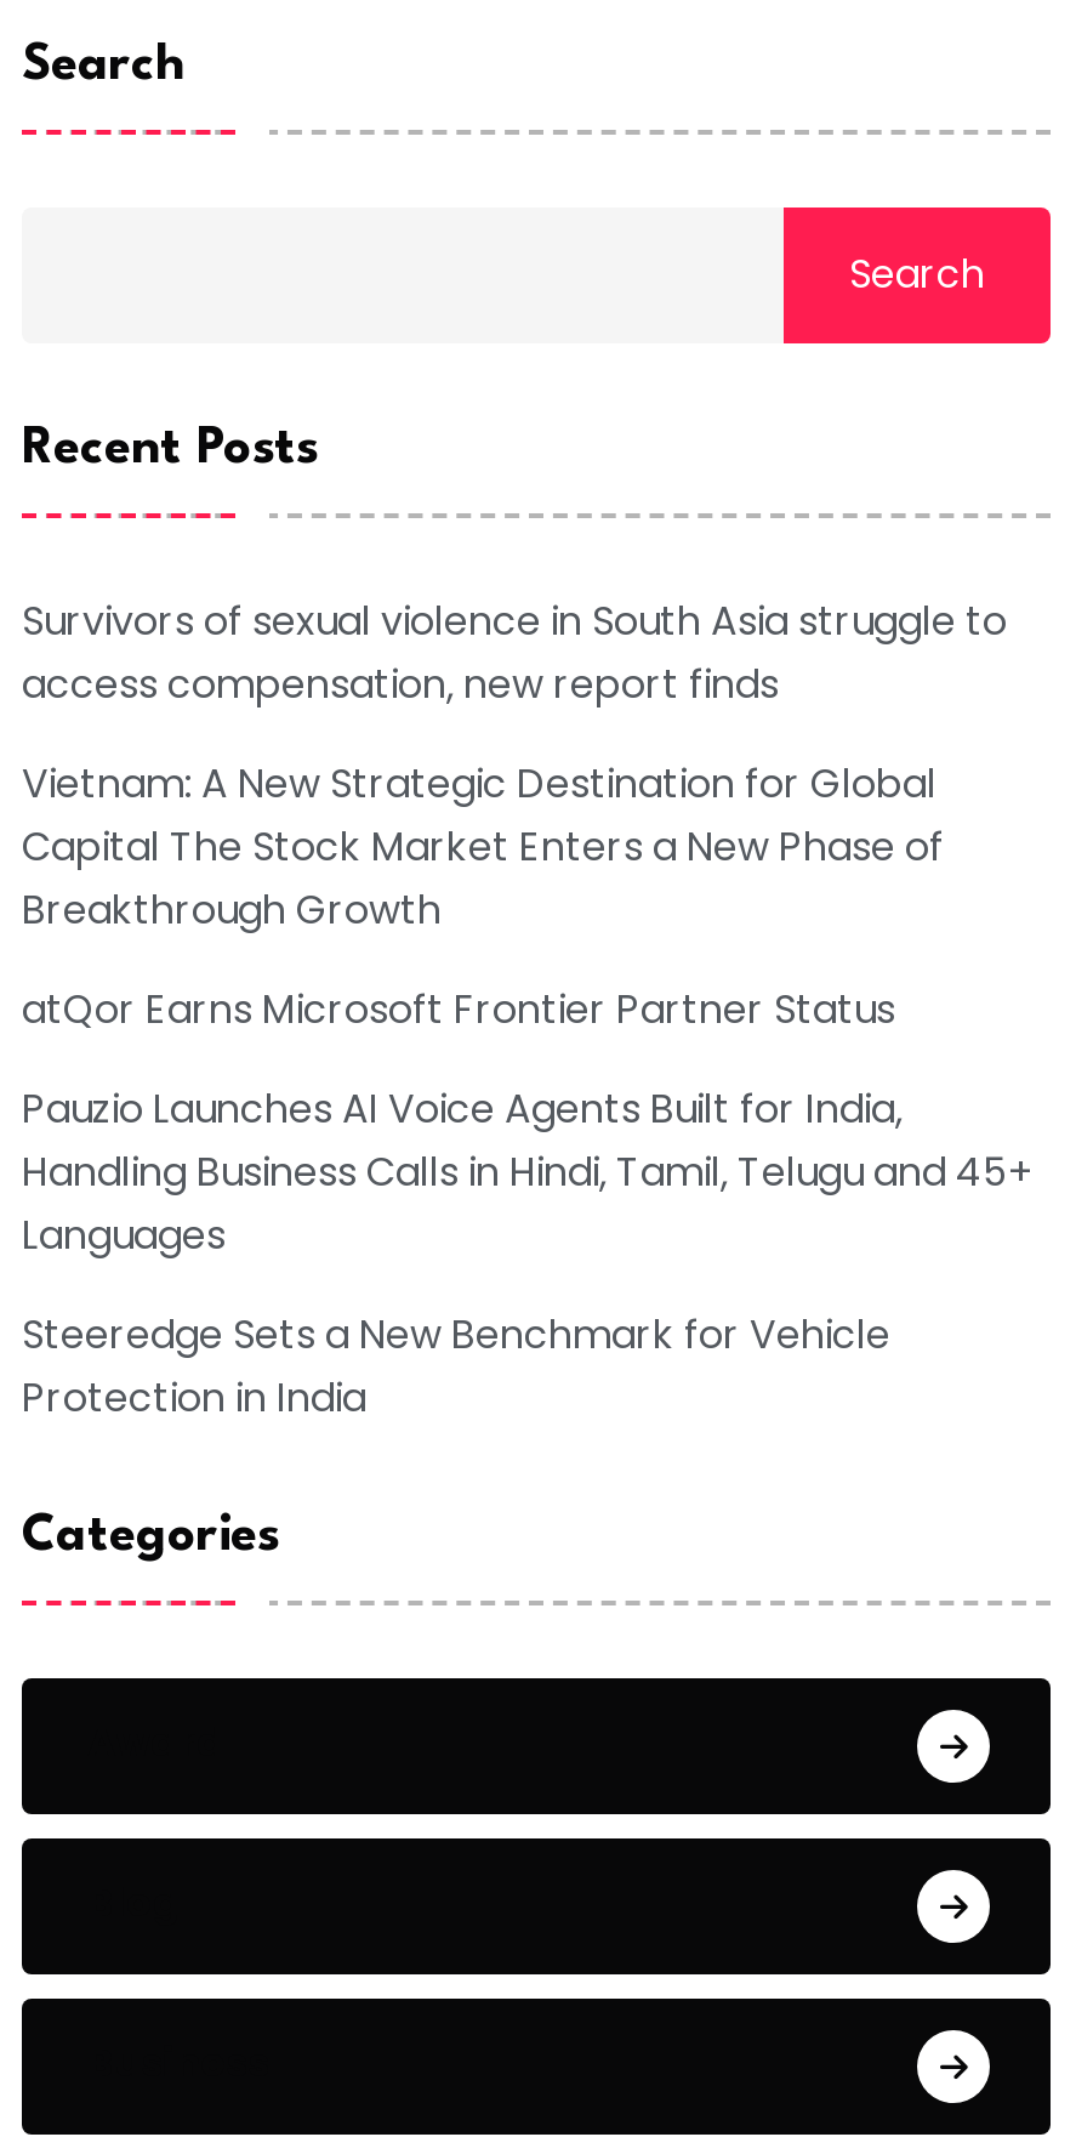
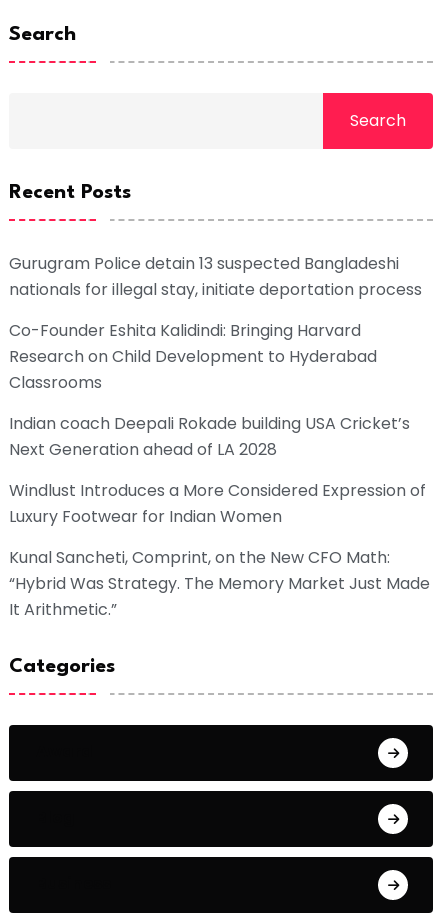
[22,594,1007,713] Survivors of sexual violence in South Asia struggle to | access compensation, new report finds -> [9,252,422,301] Gurugram Police detain 13 suspected Bangladeshi | nationals for illegal stay, initiate deportation process
[22,756,944,938] Vietnam: A New Strategic Destination for Global | Capital The Stock Market Enters a New Phase of | Breakthrough Growth -> [9,319,377,394] Co-Founder Eshita Kalidindi: Bringing Harvard | Research on Child Development to Hyderabad | Classrooms
[22,982,895,1038] atQor Earns Microsoft Frontier Partner Status -> [9,412,410,461] Indian coach Deepali Rokade building USA Cricket’s | Next Generation ahead of LA 2028
[22,1081,1031,1264] Pauzio Launches AI Voice Agents Built for India, | Handling Business Calls in Hindi, Tamil, Telugu and 45+ | Languages -> [9,479,426,528] Windlust Introduces a More Considered Expression of | Luxury Footwear for Indian Women
[22,1307,890,1426] Steeredge Sets a New Benchmark for Vehicle | Protection in India -> [9,546,430,621] Kunal Sancheti, Comprint, on the New CFO Math: | “Hybrid Was Strategy. The Memory Market Just Made | It Arithmetic.”

